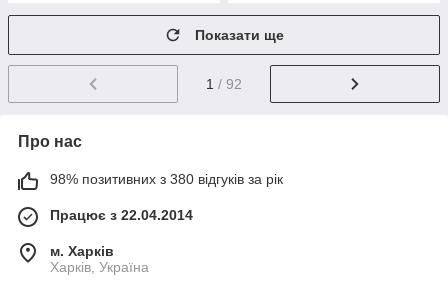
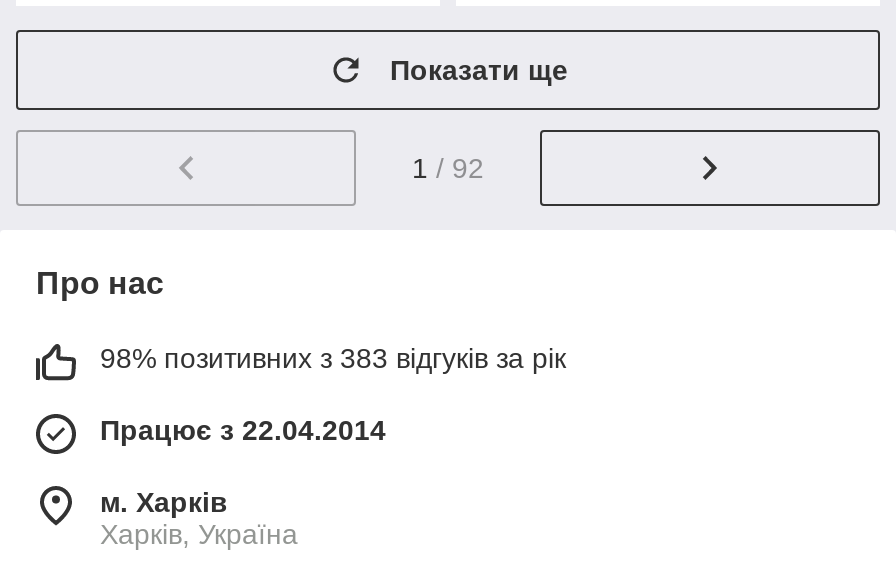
[50,171,283,187] 98% позитивних з 380 відгуків за рік -> [100,342,566,374] 98% позитивних з 383 відгуків за рік

